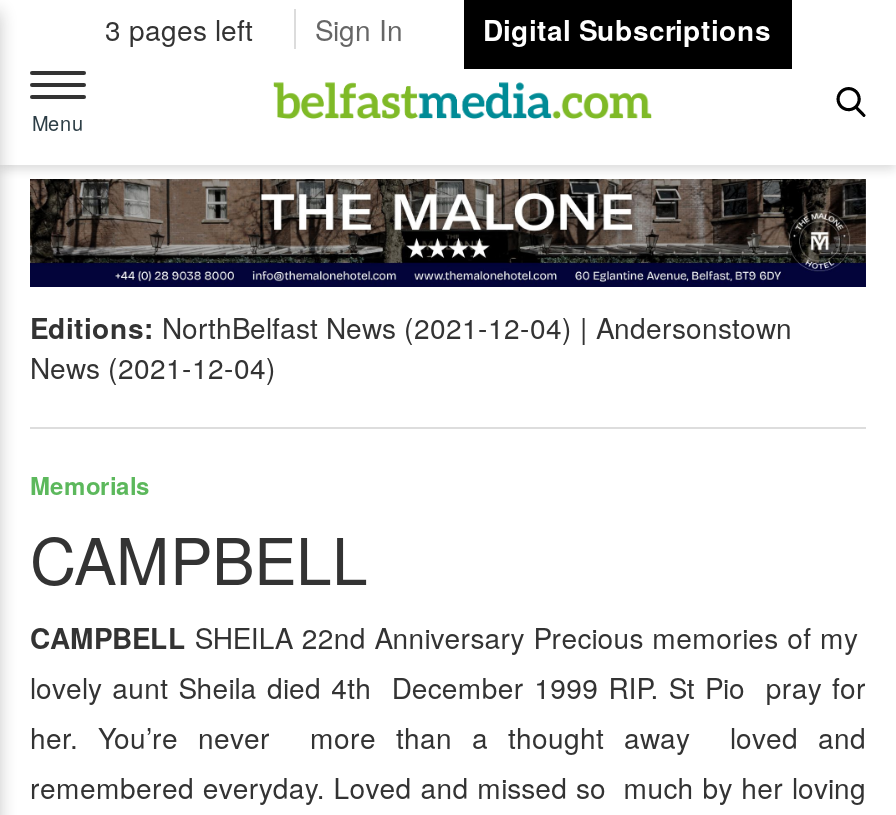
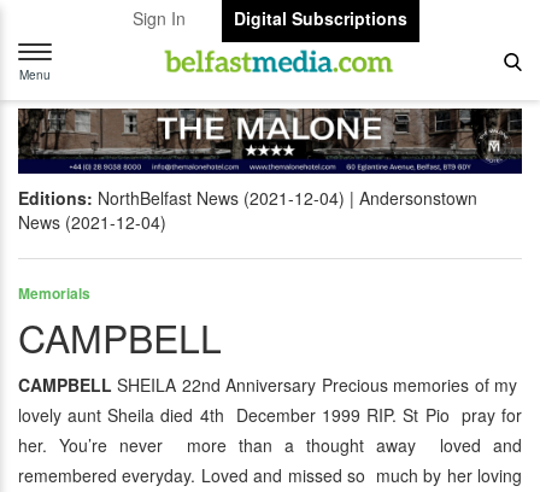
[105,9,253,49] 3 pages left -> none

